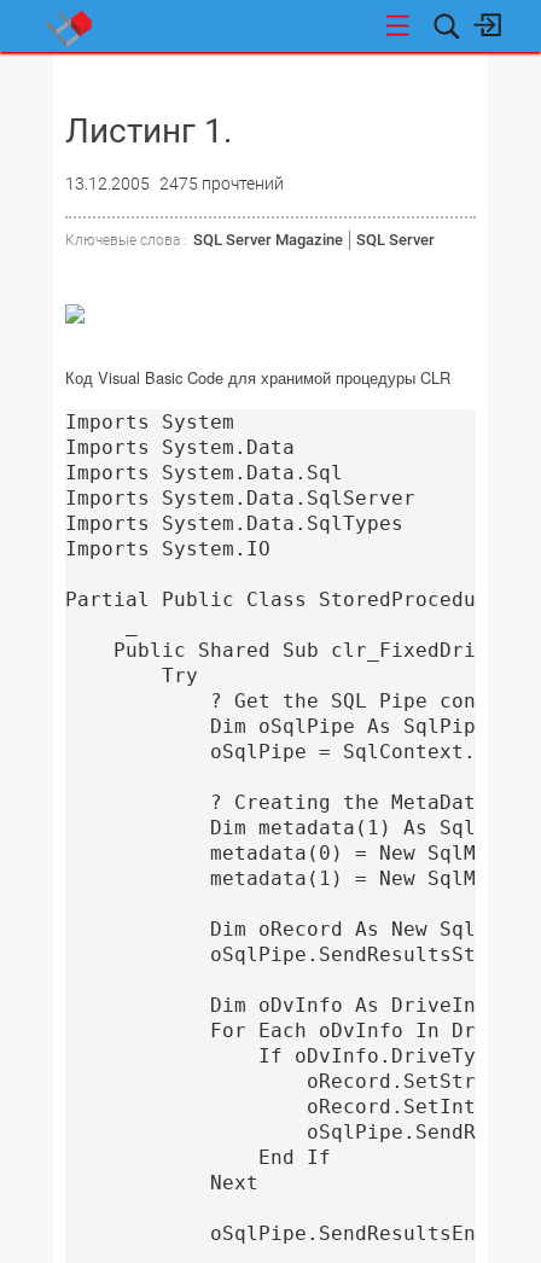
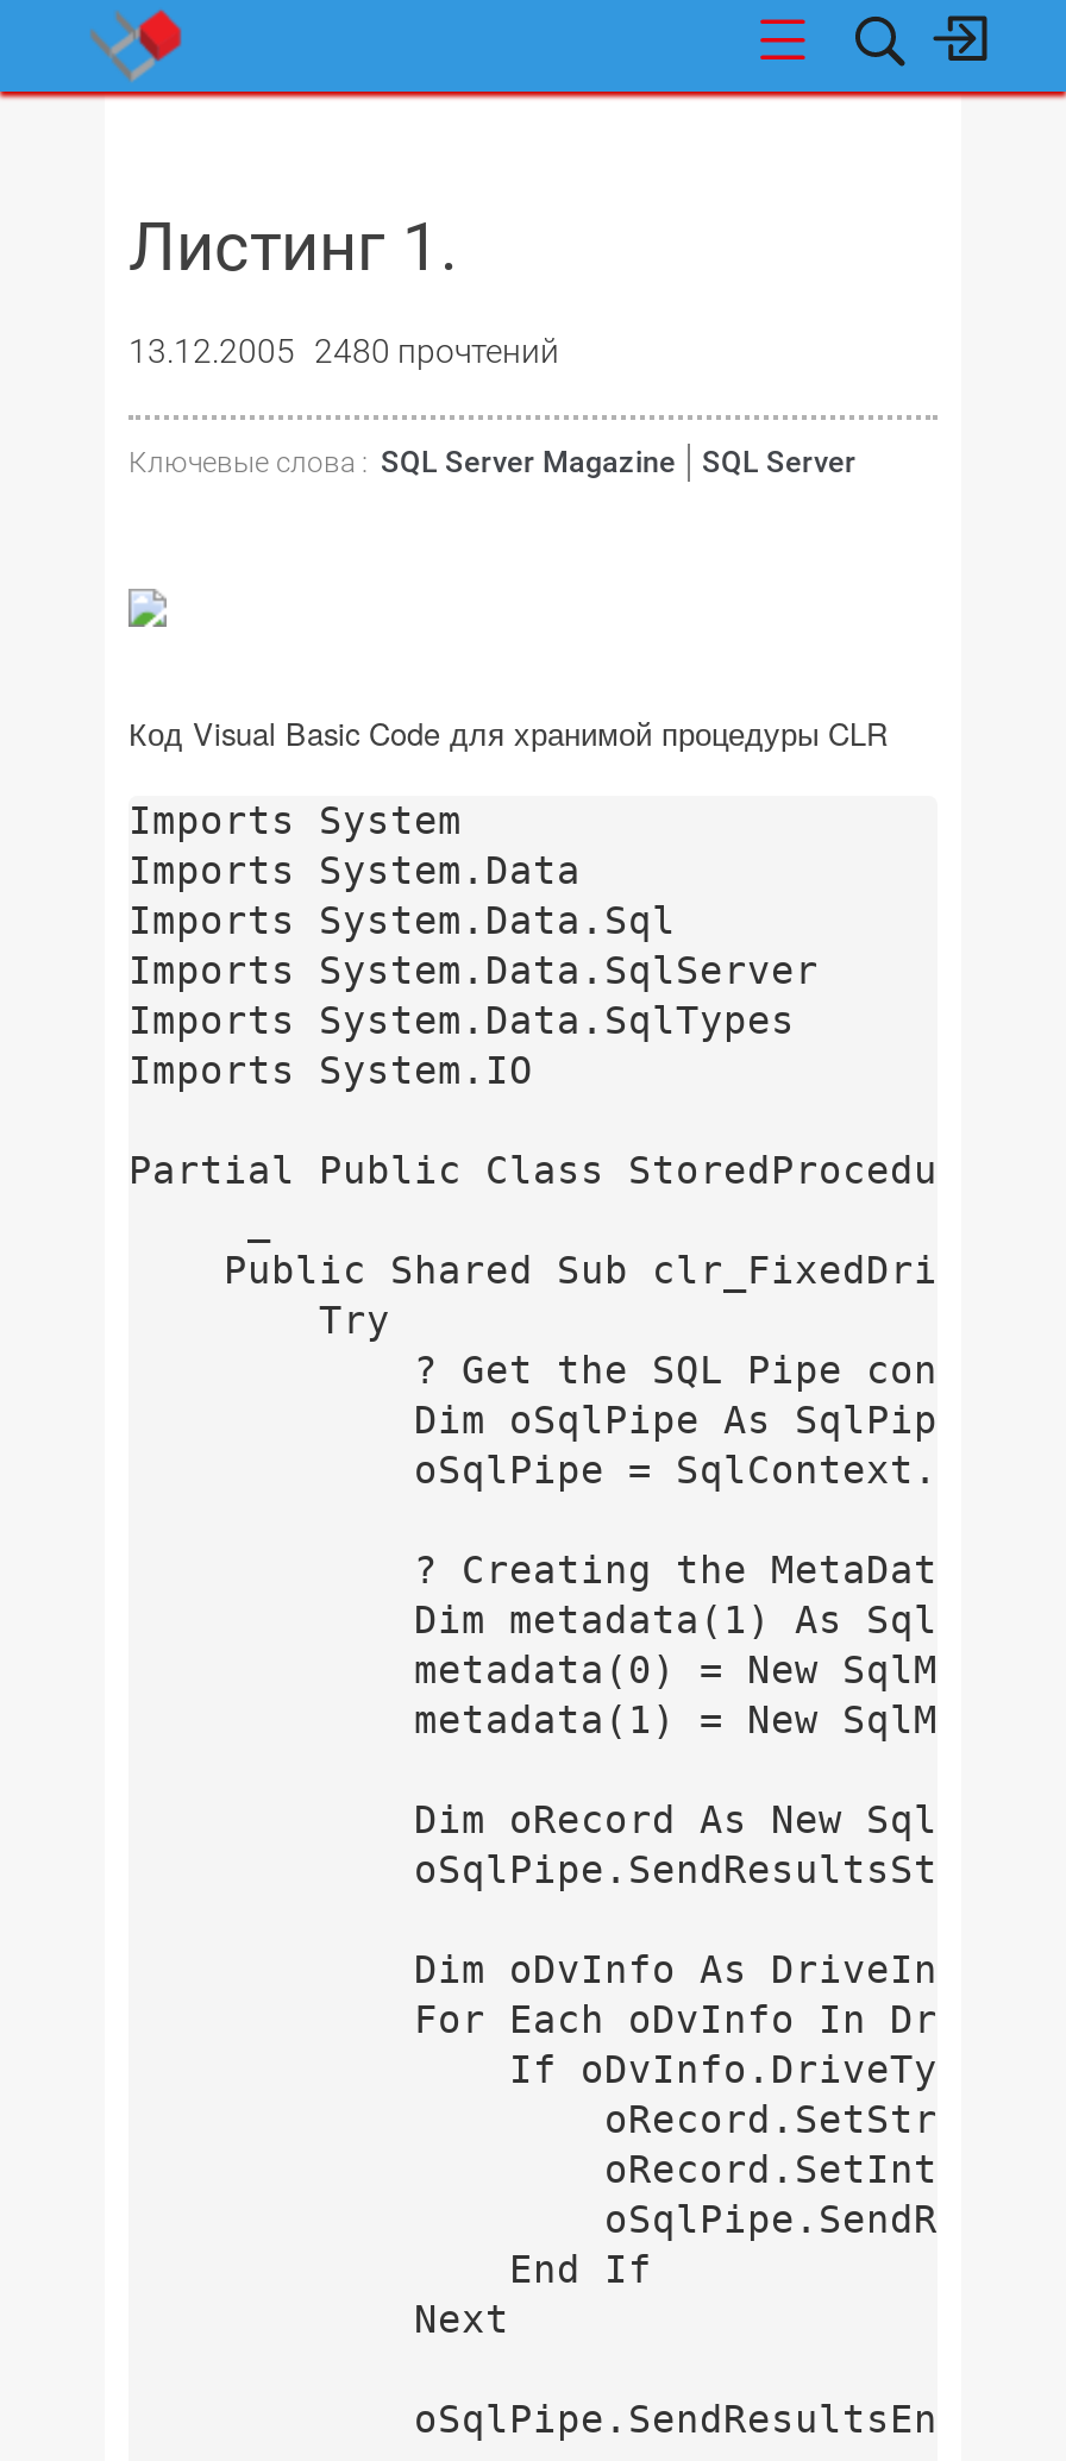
[65,174,284,193] 13.12.2005 2475 прочтений -> [128,332,559,370] 13.12.2005 2480 прочтений

